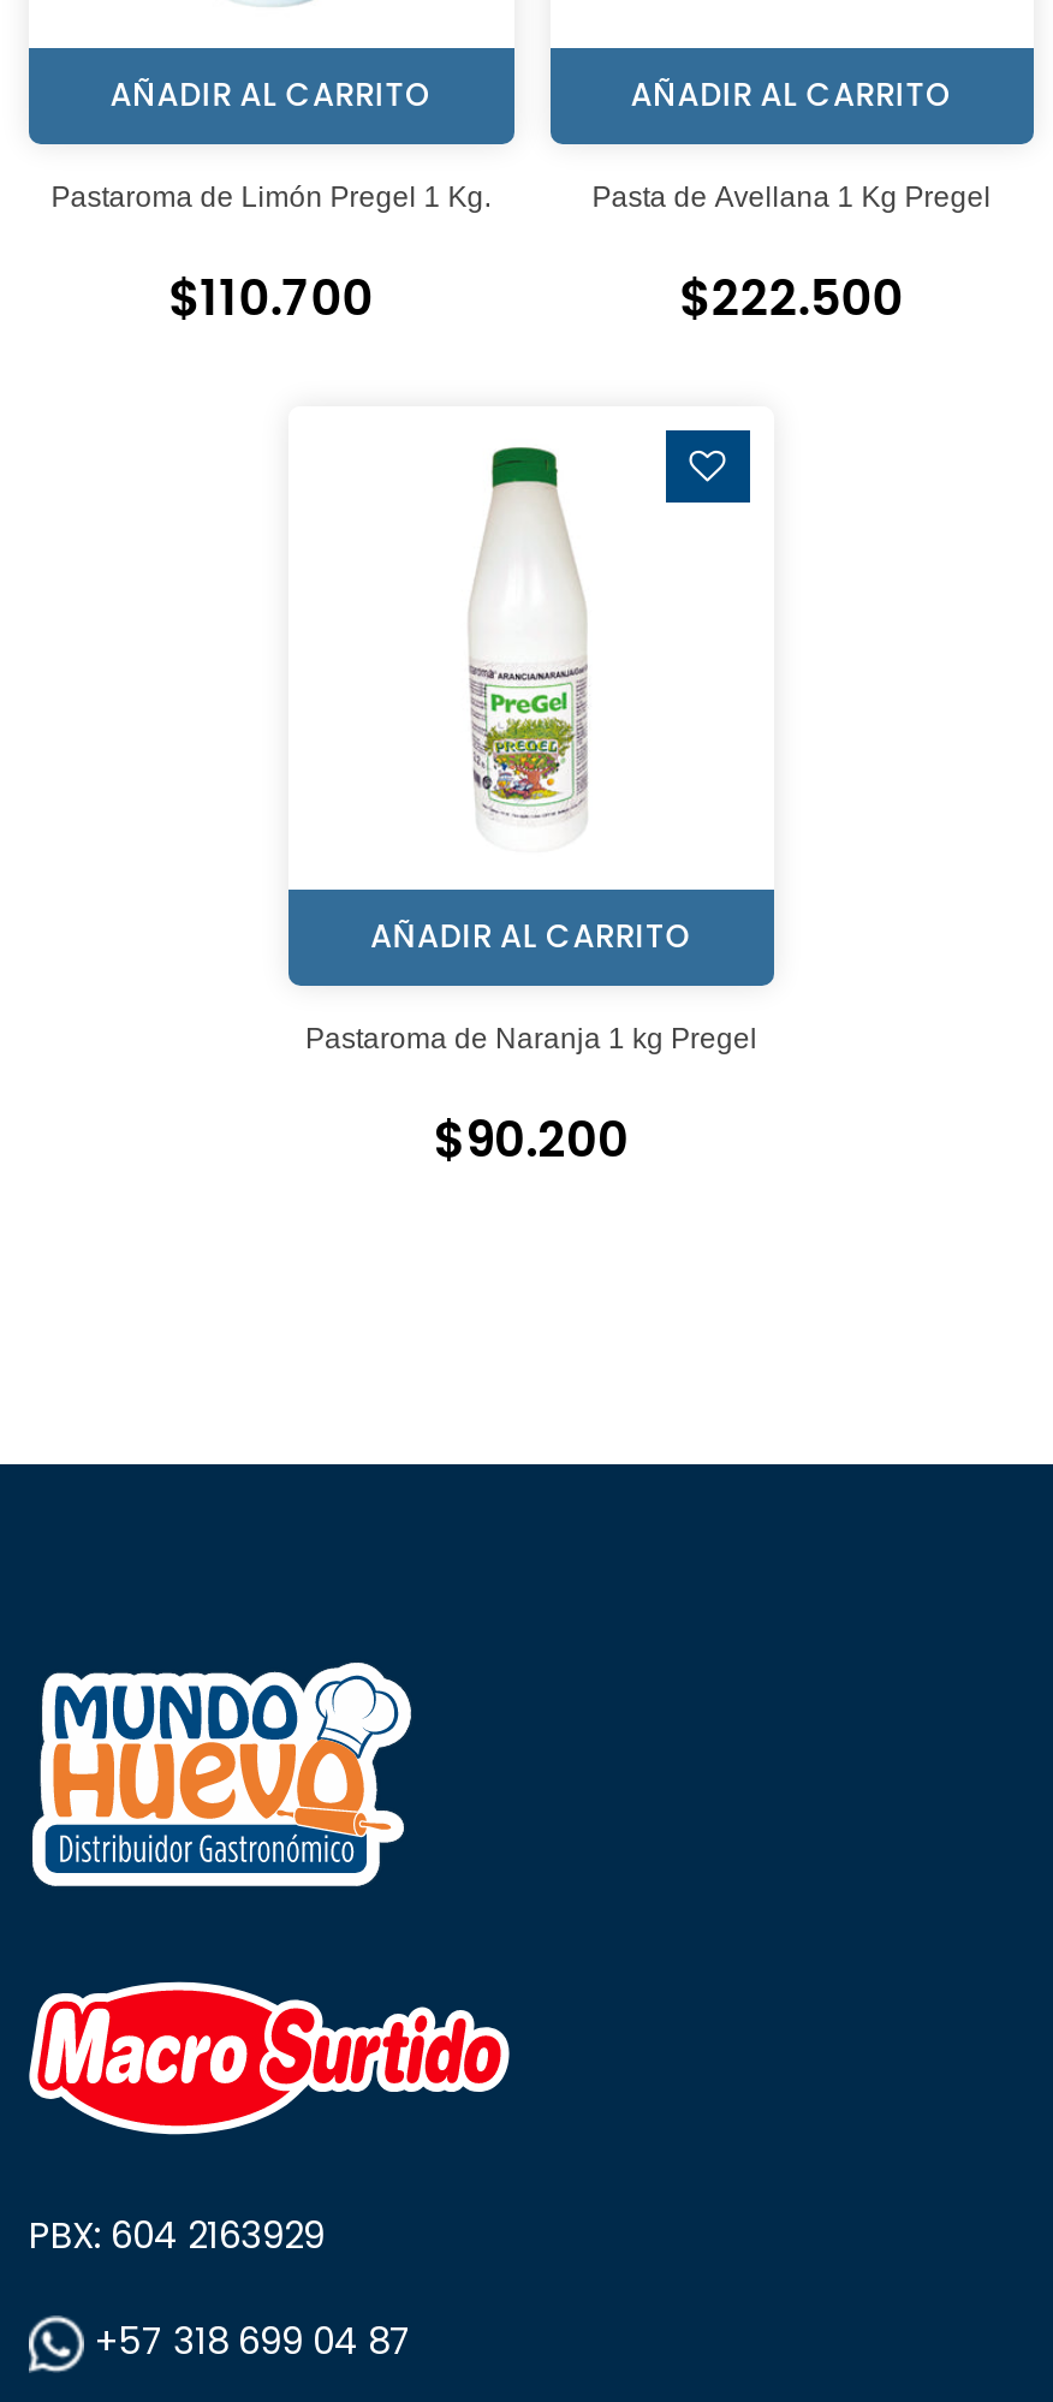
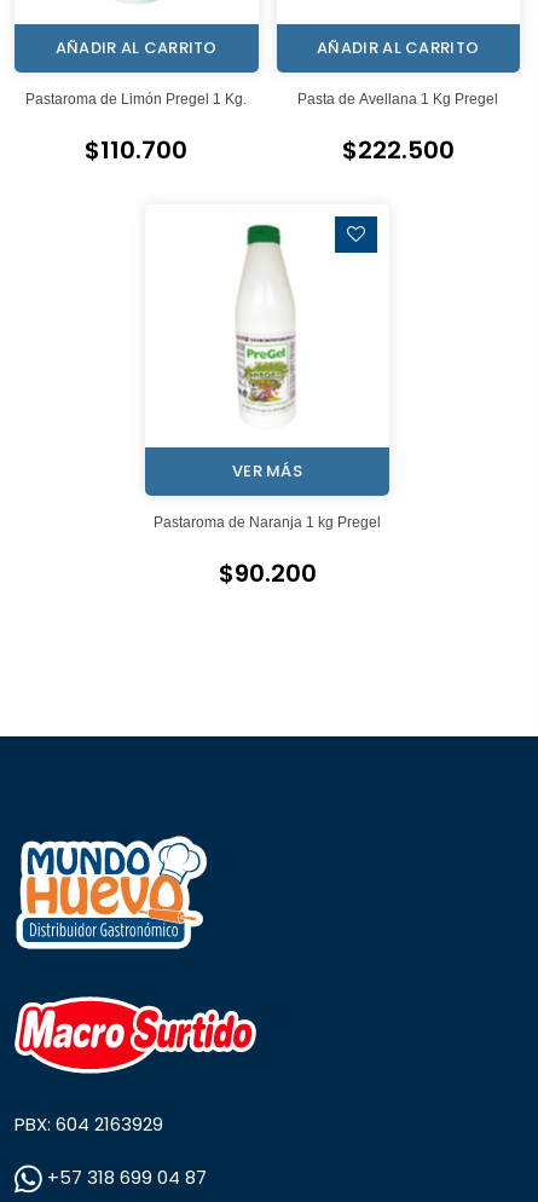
[370,914,692,960] AÑADIR AL CARRITO -> [232,460,302,483] VER MÁS

